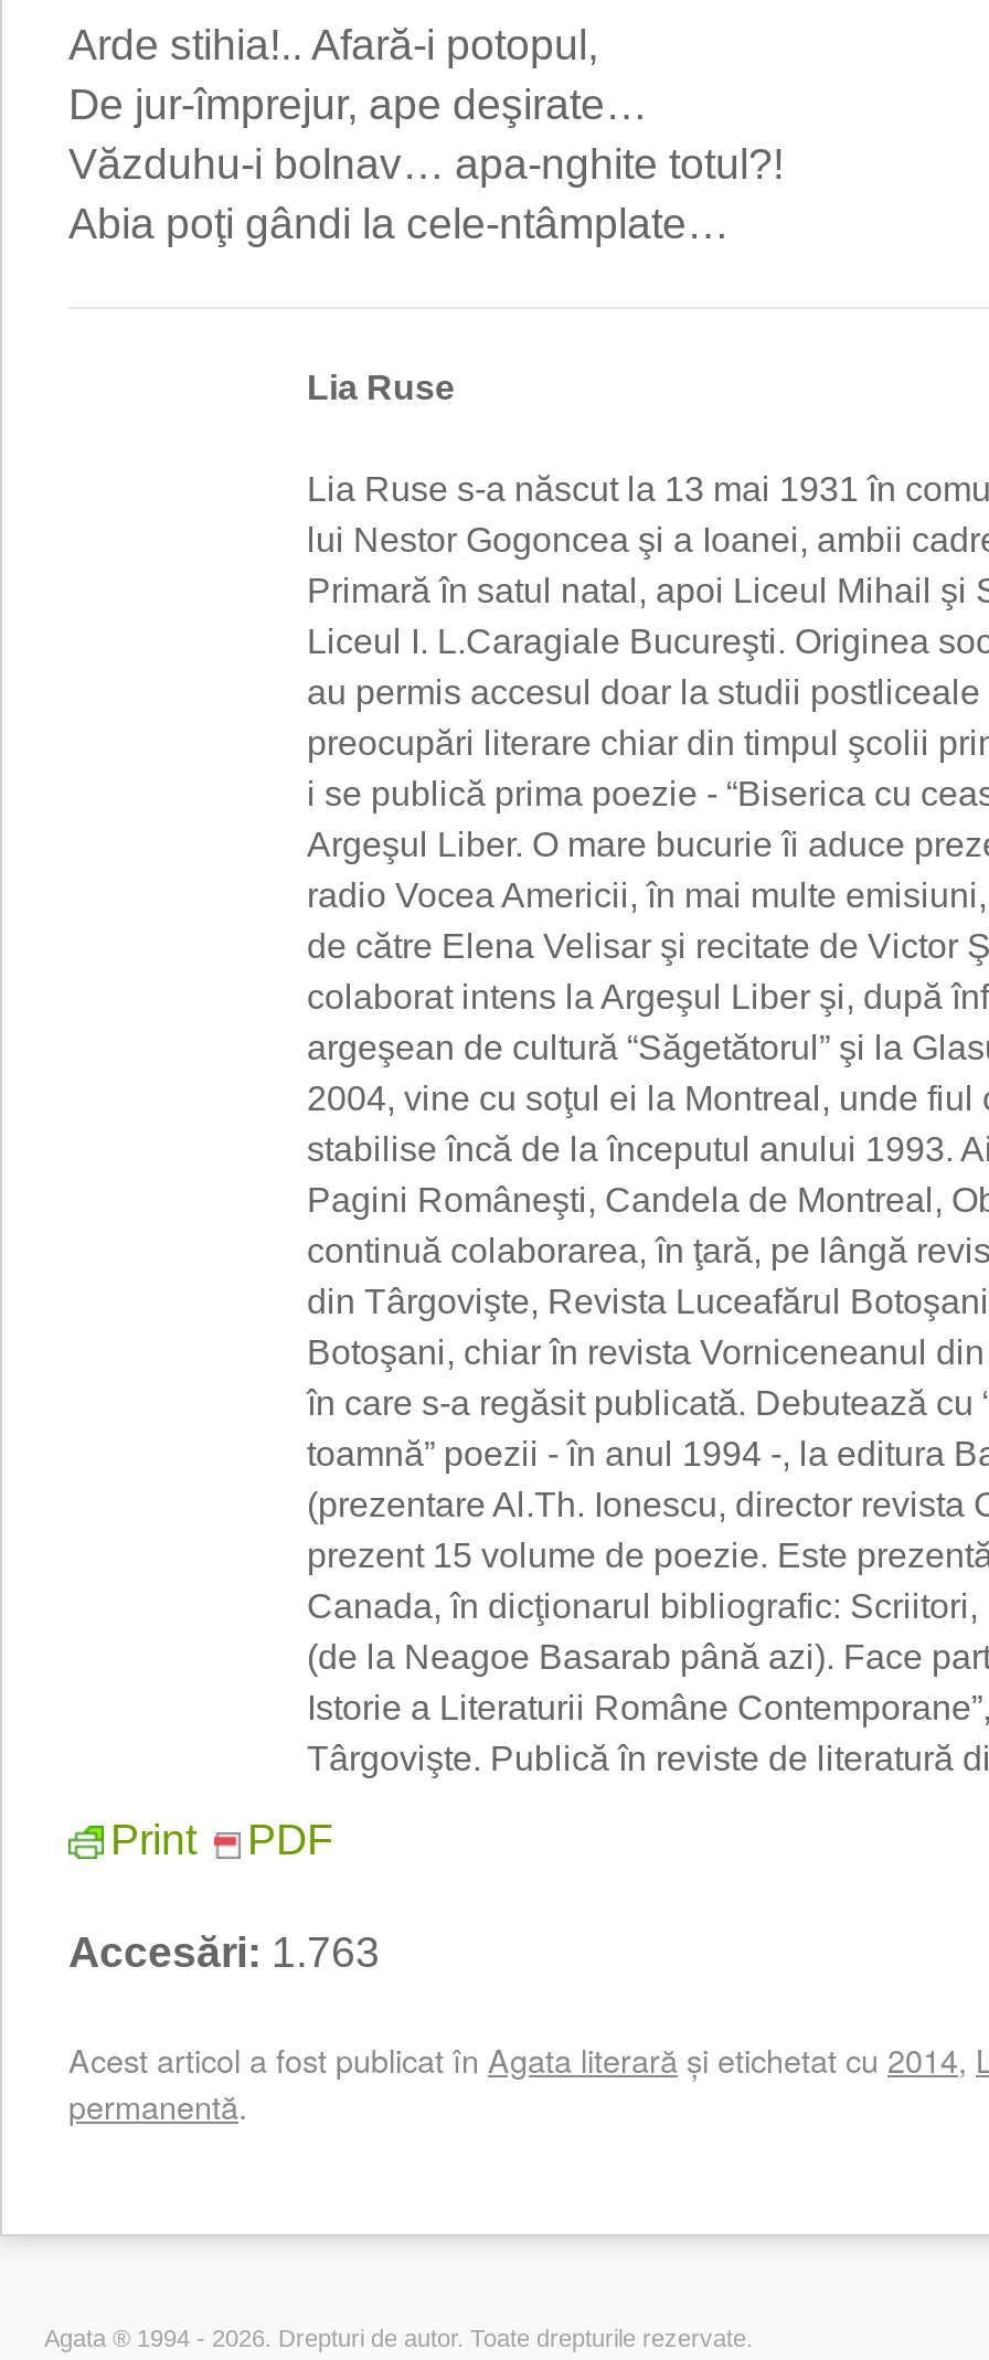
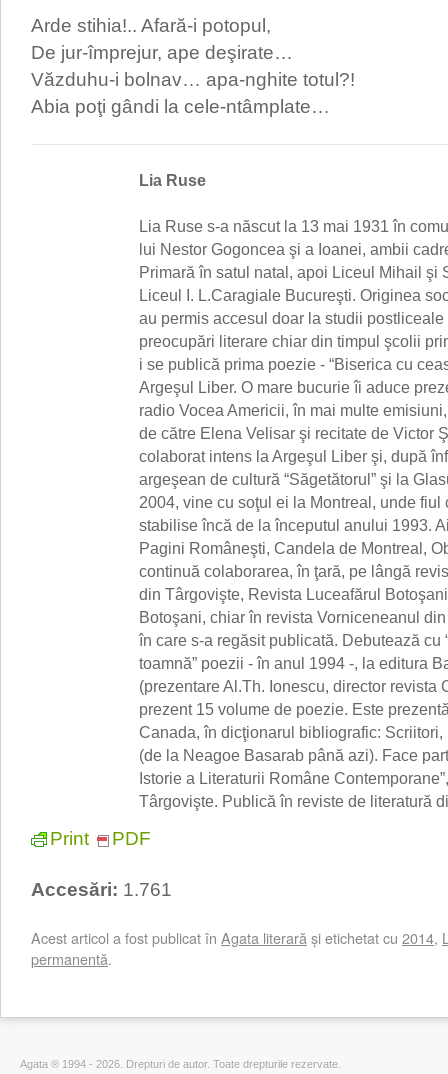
[68,1927,380,1976] Accesări: 1.763 -> [31,878,172,900] Accesări: 1.761

